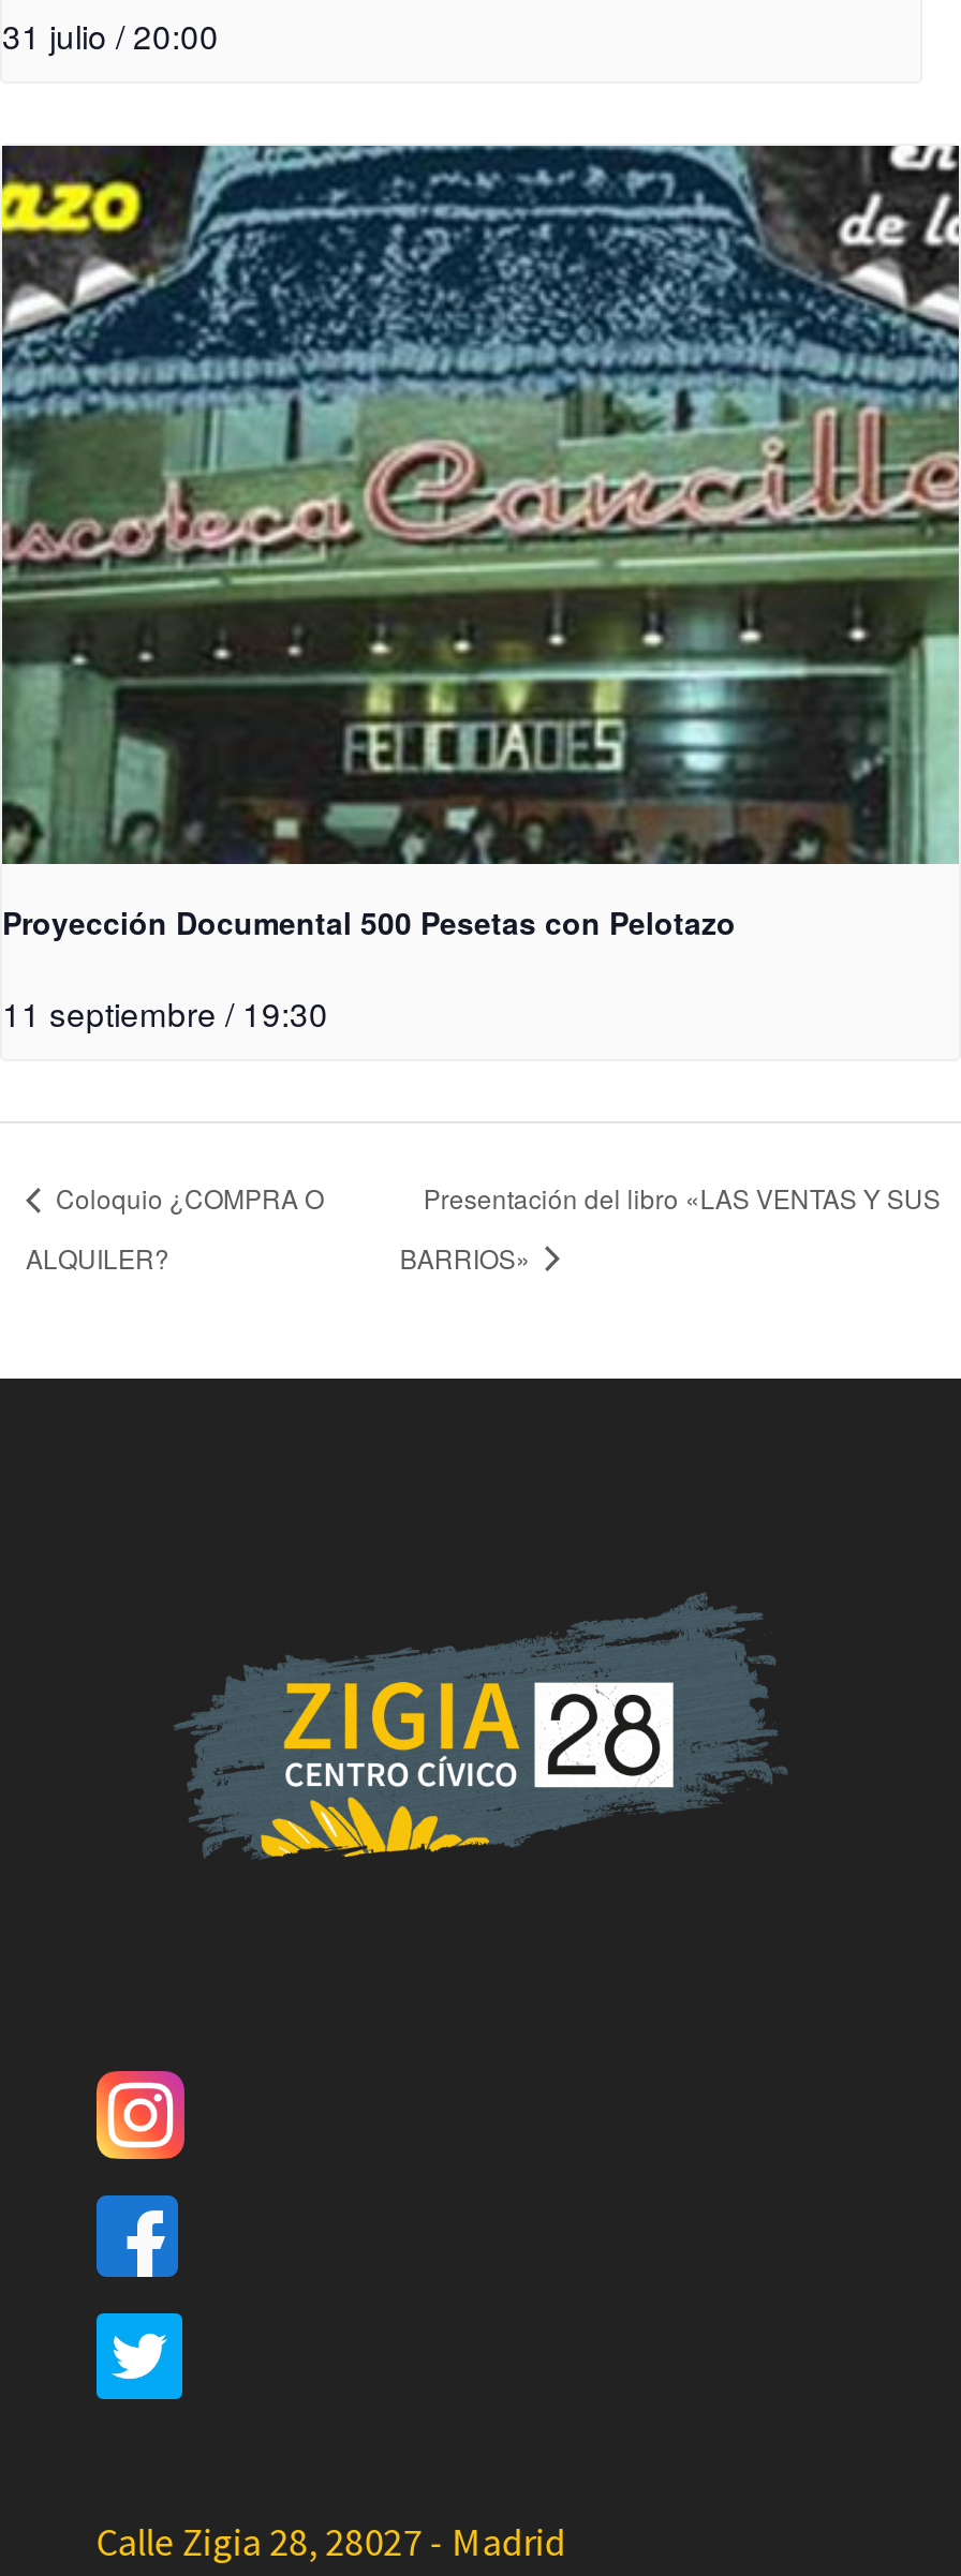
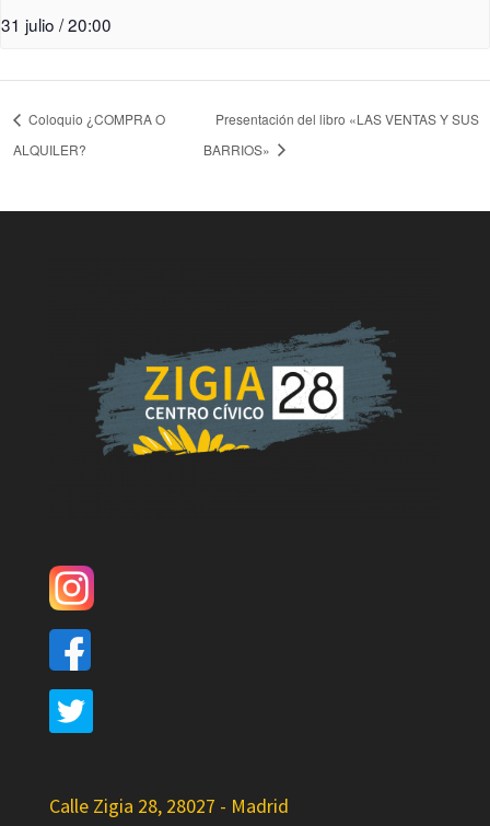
[2,143,955,1035] [image] | Proyección Documental 500 Pesetas con Pelotazo | 11 septiembre / 19:30 -> none

